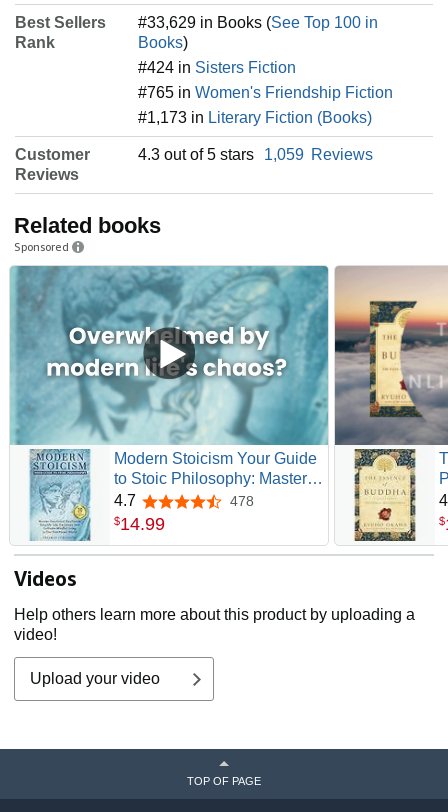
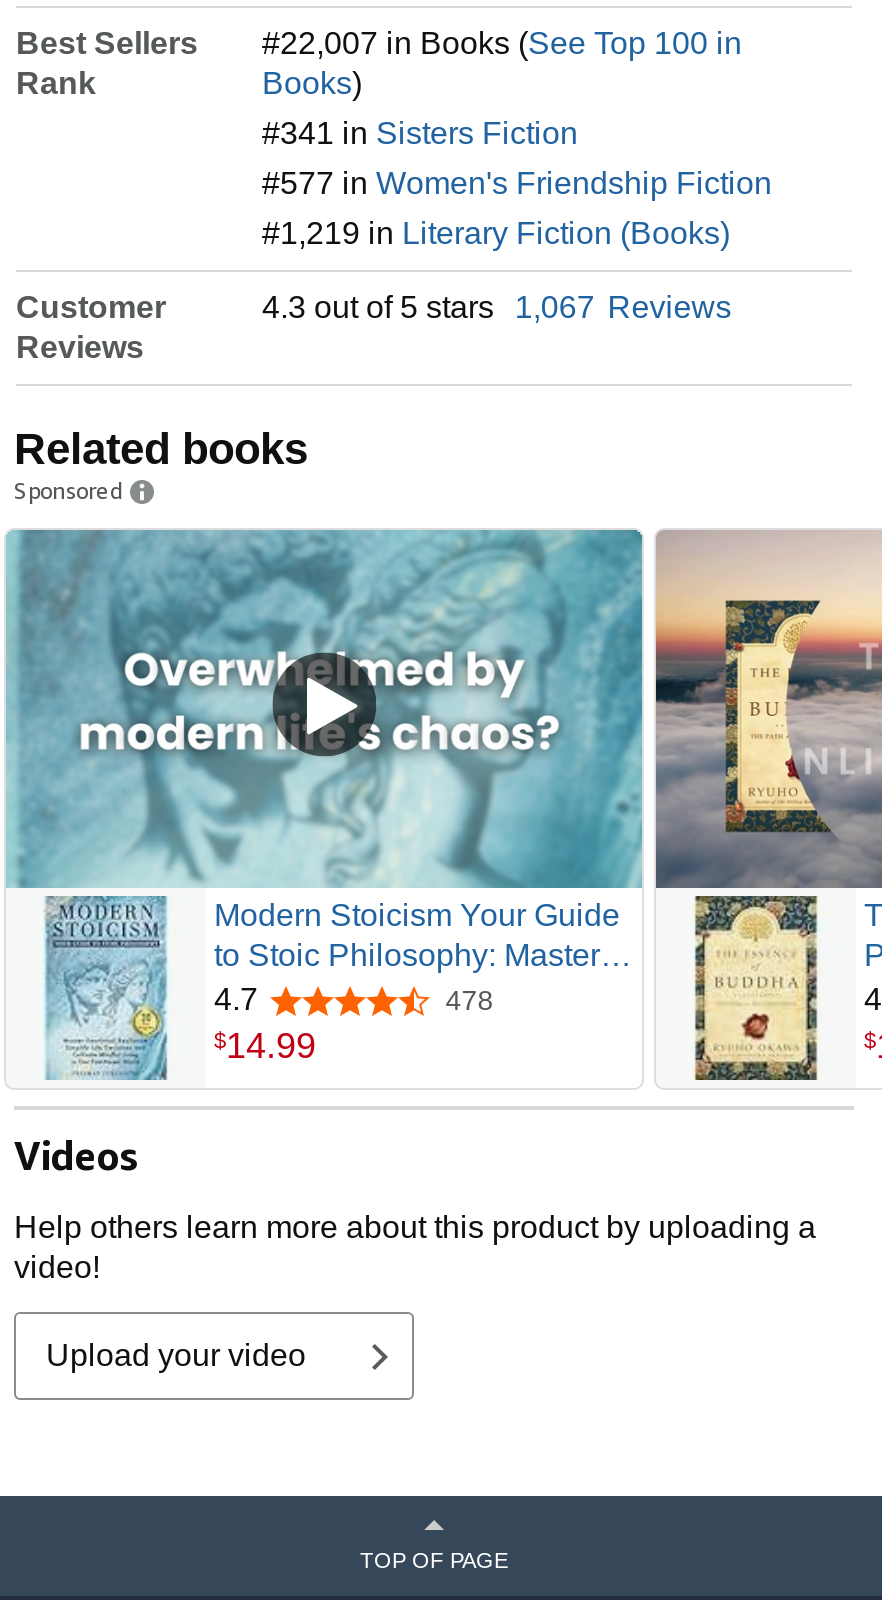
[138,14,378,31] #33,629 in Books (See Top 100 in -> [262,26,742,60] #22,007 in Books (See Top 100 in
[138,59,296,76] #424 in Sisters Fiction -> [262,116,578,150] #341 in Sisters Fiction
[138,84,393,101] #765 in Women's Friendship Fiction -> [262,166,772,200] #577 in Women's Friendship Fiction
[138,109,372,126] #1,173 in Literary Fiction (Books) -> [262,216,730,250] #1,219 in Literary Fiction (Books)
[138,146,373,163] 4.3 out of 5 stars 1,059 Reviews -> [262,290,732,324] 4.3 out of 5 stars 1,067 Reviews

